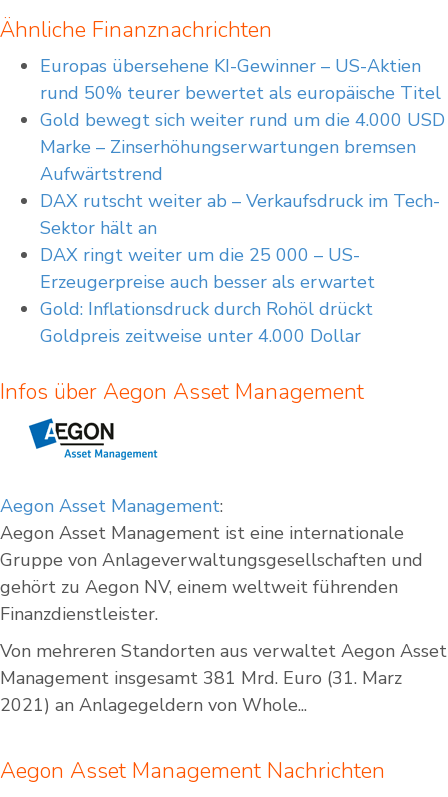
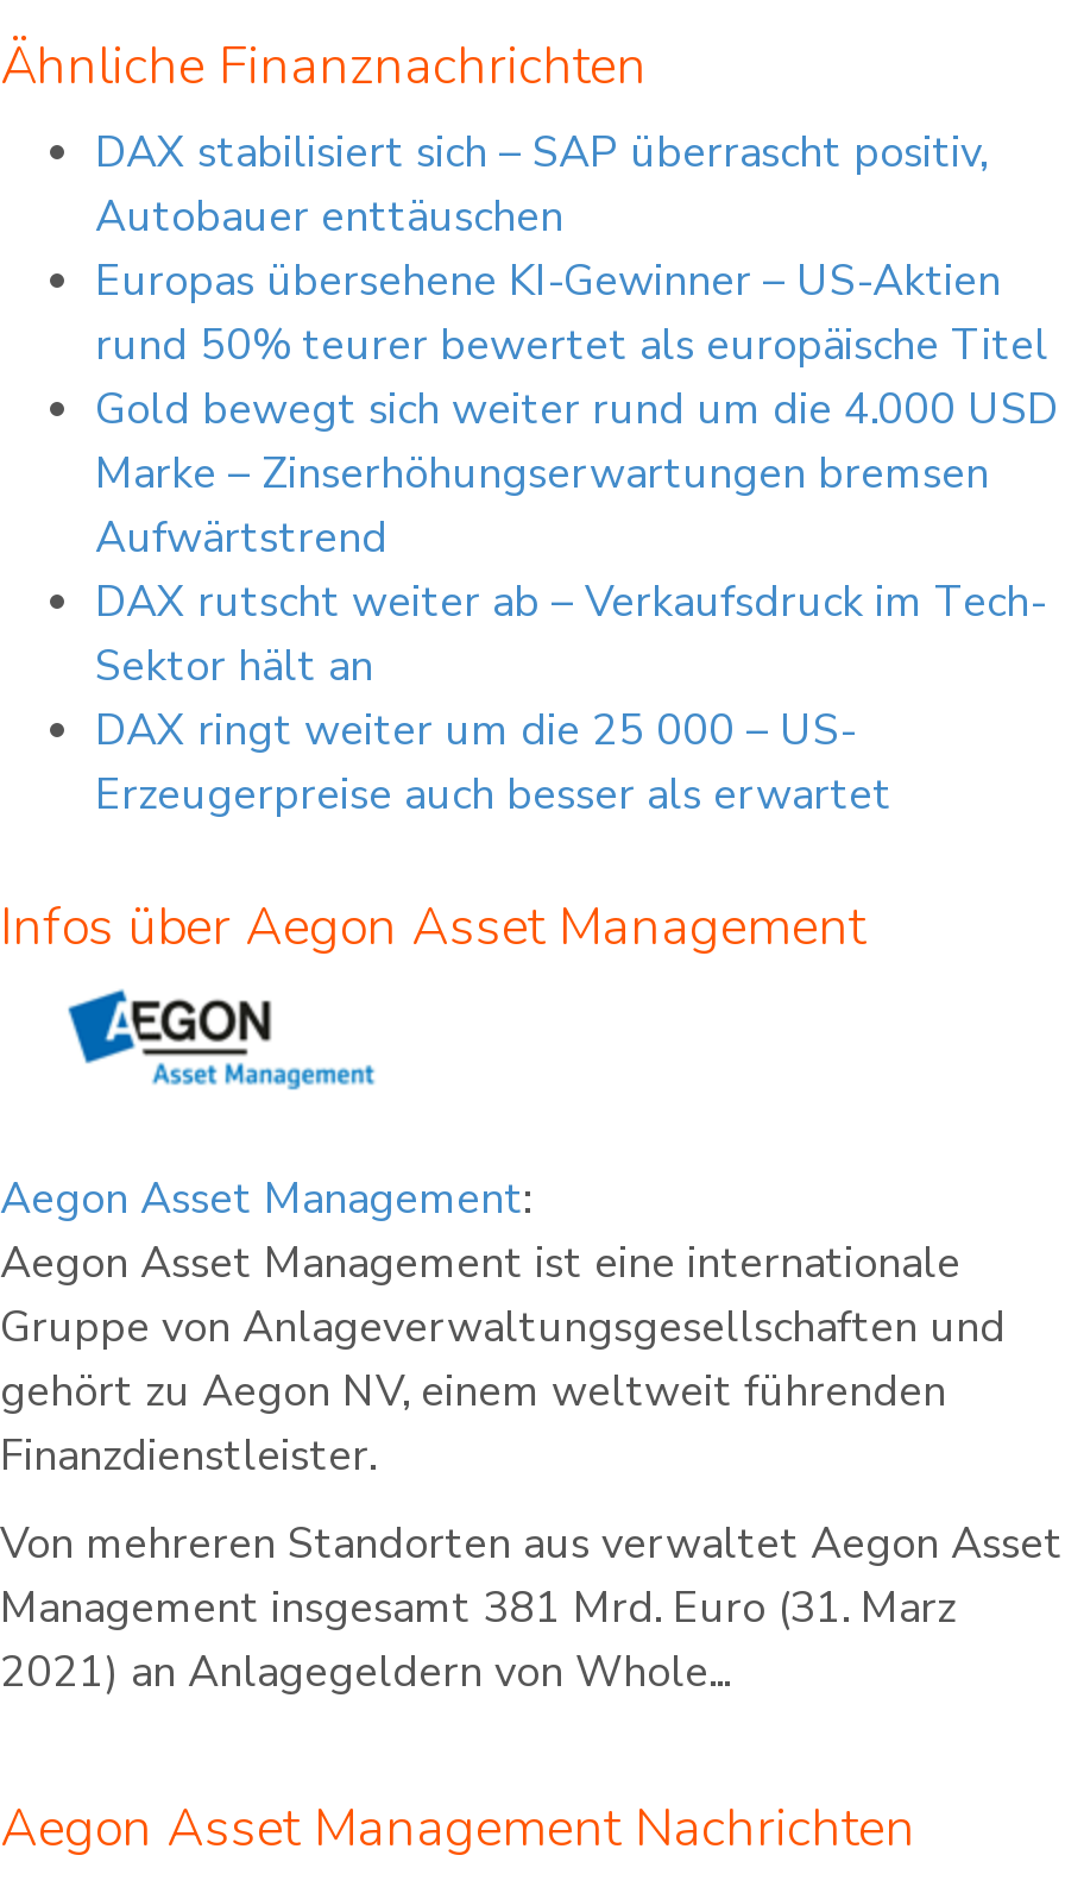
none -> [95,124,987,245] DAX stabilisiert sich – SAP überrascht positiv, | Autobauer enttäuschen
moved [40,54,445,294] -> [95,252,1058,823]: Europas übersehene KI-Gewinner – US-Aktien | rund 50% teurer bewertet als europäische Titel | Gold bewegt sich weiter rund um die 4.000 USD | ... | DAX ringt weiter um die 25 000 – US- | Erzeugerpreise auch besser als erwartet
[40,297,373,348] Gold: Inflationsdruck durch Rohöl drückt | Goldpreis zeitweise unter 4.000 Dollar -> none

